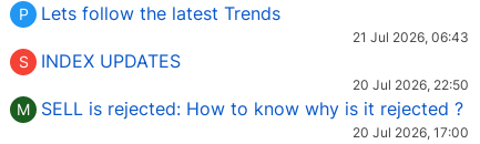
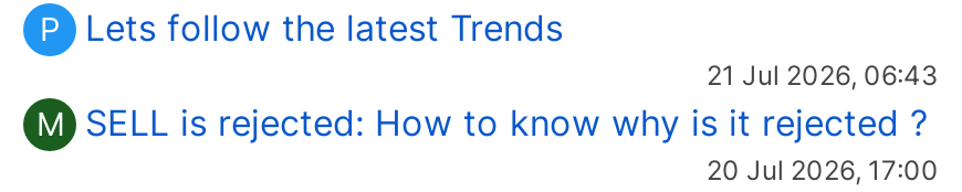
[18,50,469,93] S | INDEX UPDATES | 20 Jul 2026, 22:50 -> none

